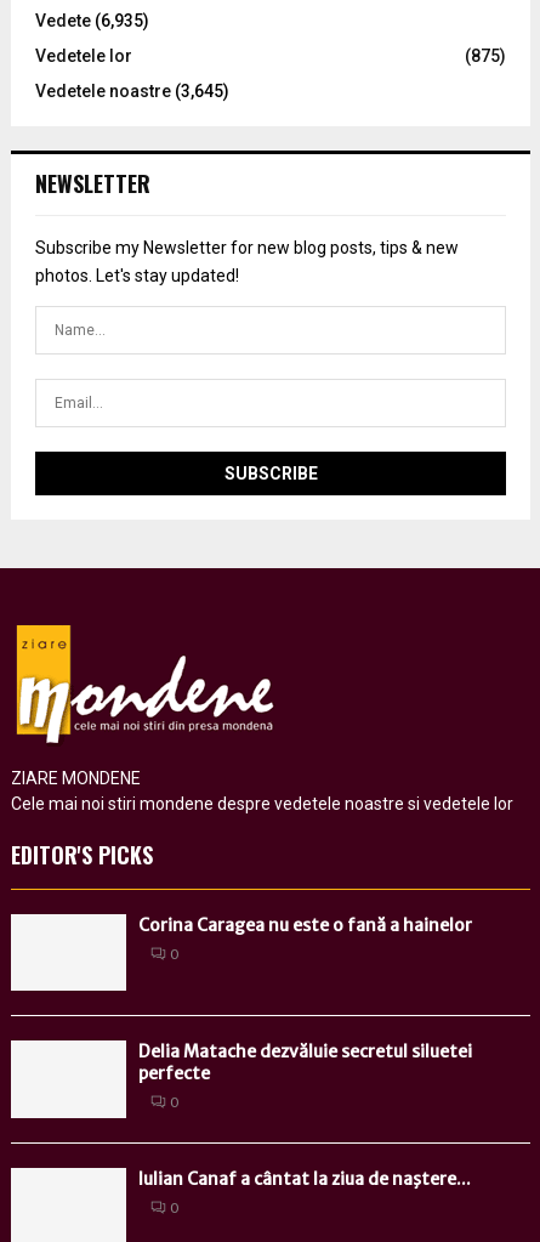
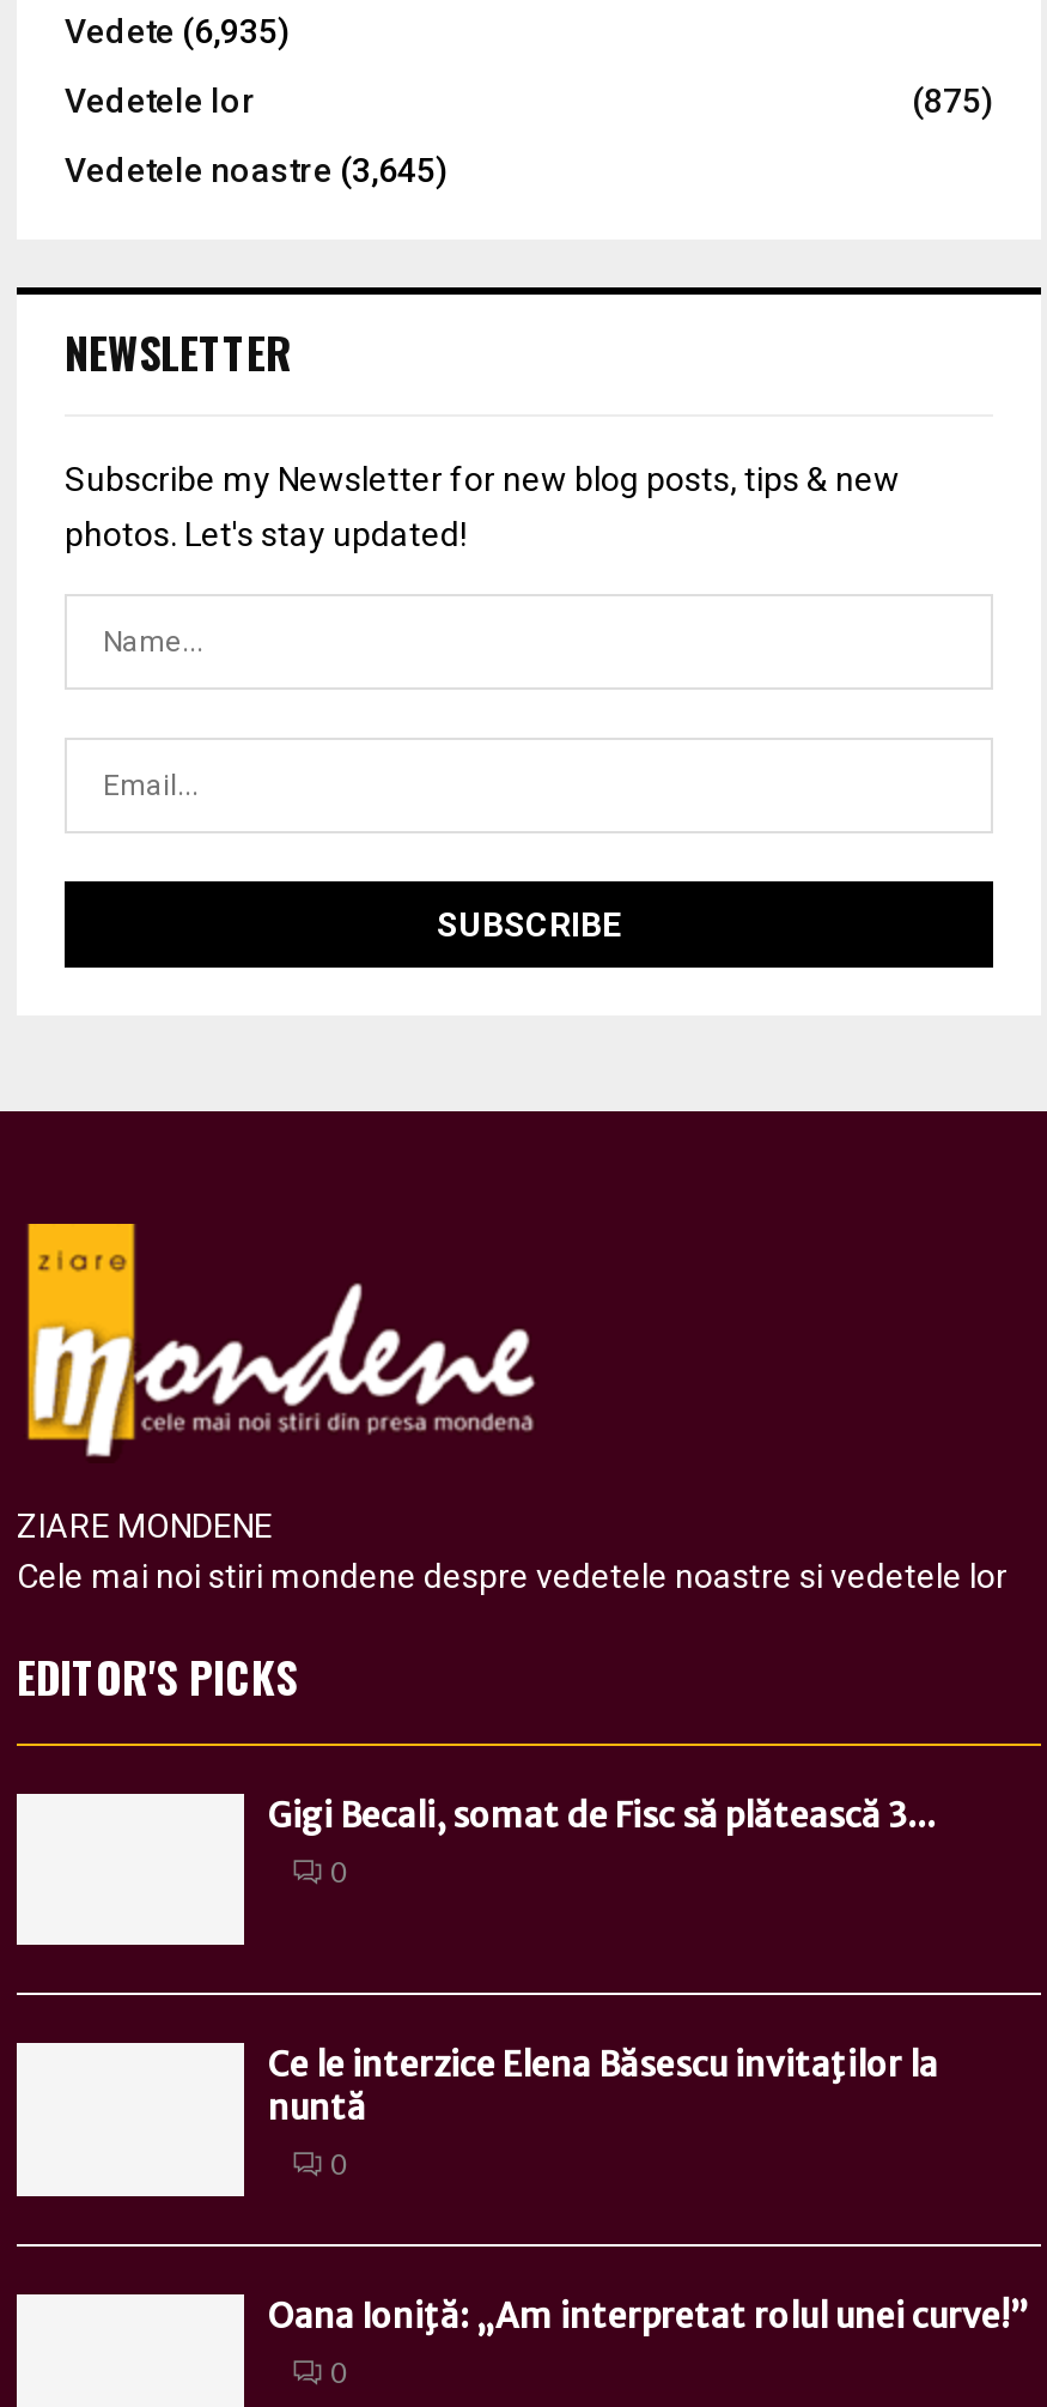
[138,914,472,936] Corina Caragea nu este o fană a hainelor -> [268,1794,936,1837] Gigi Becali, somat de Fisc să plătească 3...
[138,1041,472,1085] Delia Matache dezvăluie secretul siluetei | perfecte -> [268,2044,938,2130] Ce le interzice Elena Băsescu invitaţilor la | nuntă
[138,1168,471,1190] Iulian Canaf a cântat la ziua de naştere... -> [268,2294,1029,2337] Oana Ioniţă: „Am interpretat rolul unei curve!”

